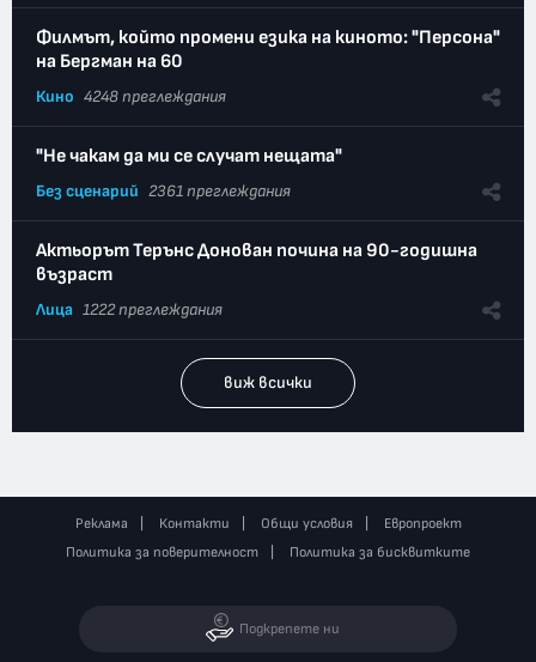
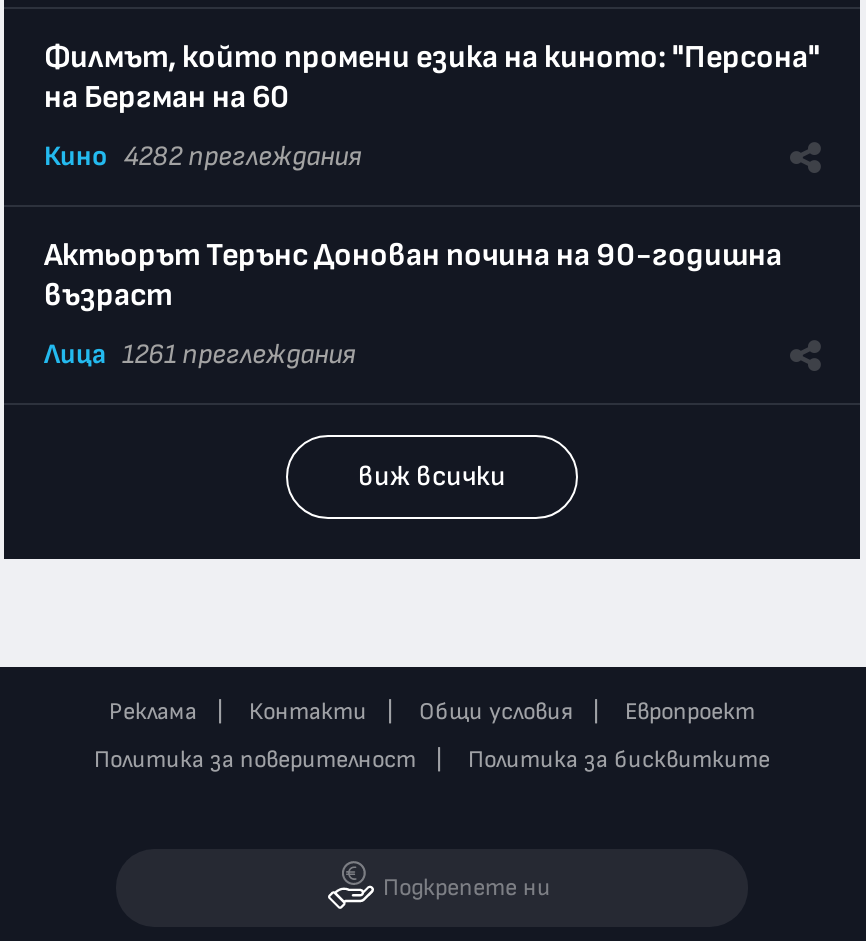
[36,86,342,201] Кино 4248 преглеждания | "Не чакам да ми се случат нещата" | Без сценарий 2361 преглеждания -> [44,139,362,173] Кино 4282 преглеждания
[36,299,223,319] Лица 1222 преглеждания -> [44,337,356,371] Лица 1261 преглеждания

